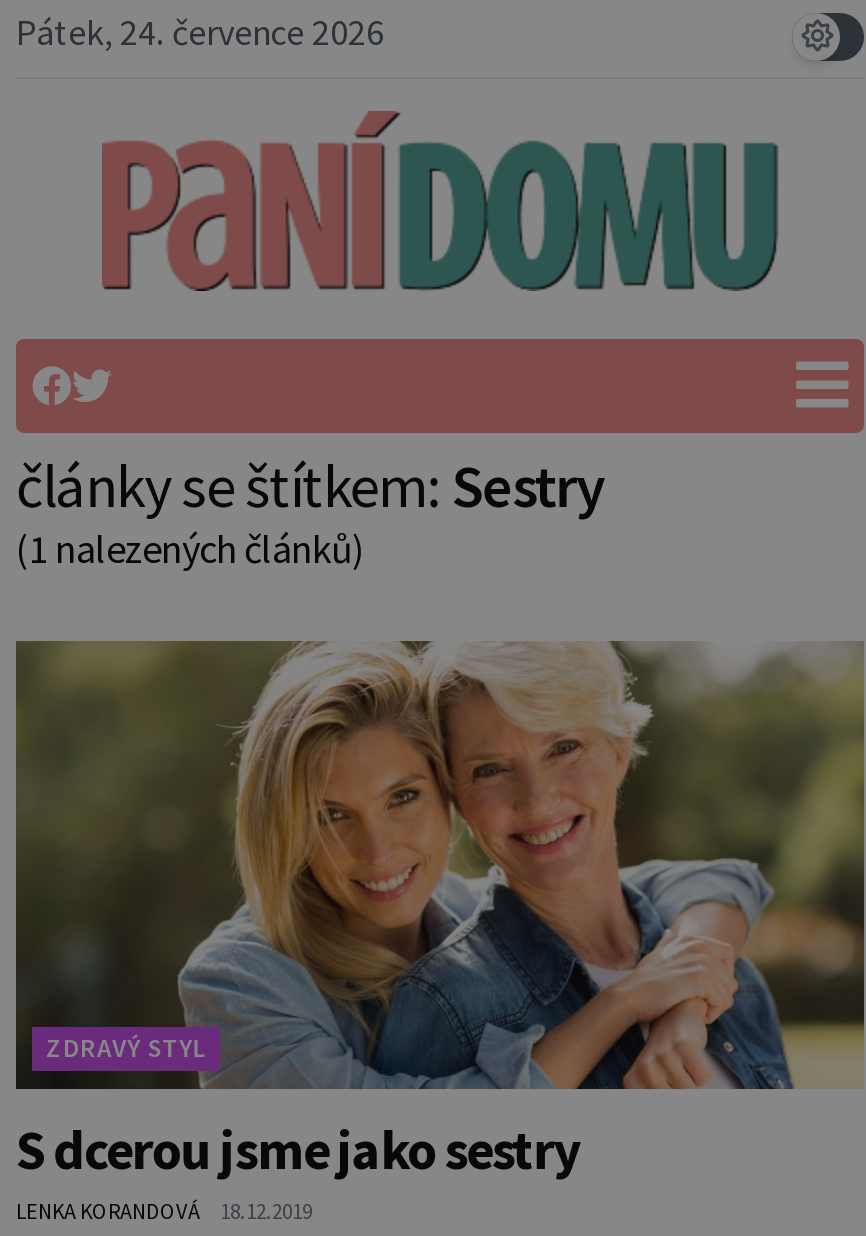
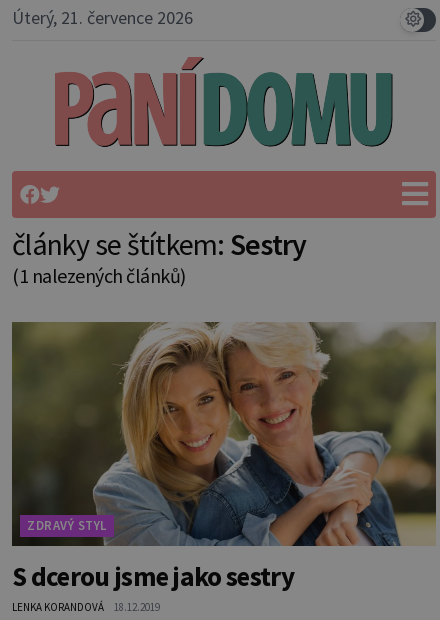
[16,9,384,55] Pátek, 24. července 2026 -> [12,6,193,29] Úterý, 21. července 2026

